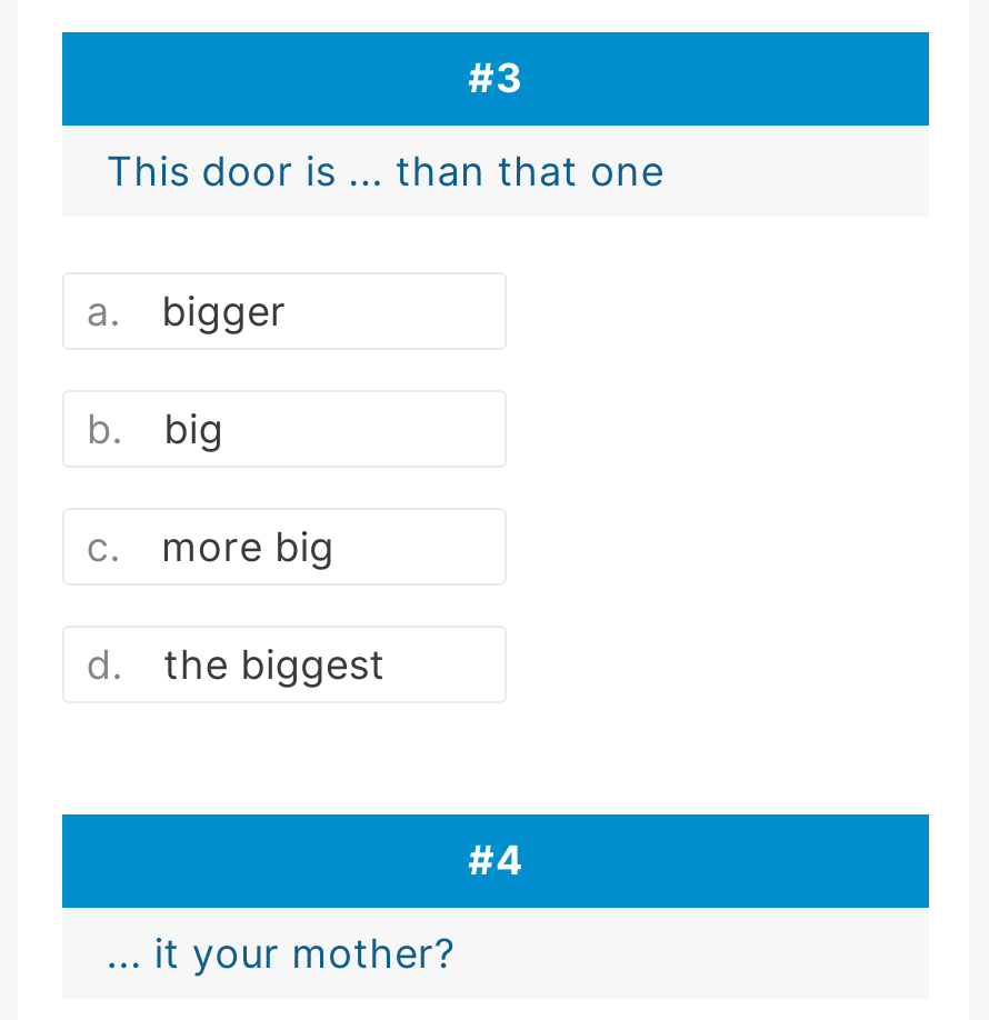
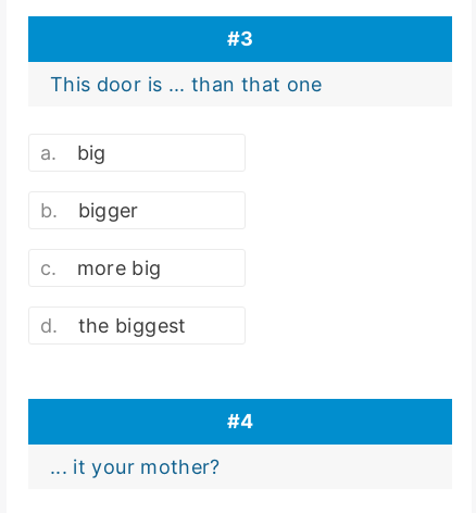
moved [162,288,286,334] -> [78,199,139,222]: bigger
moved [164,406,224,452] -> [77,141,106,164]: big

